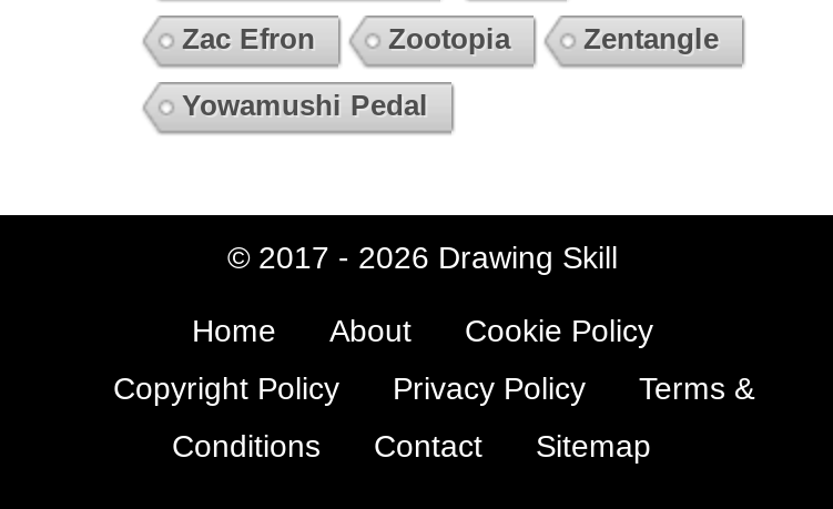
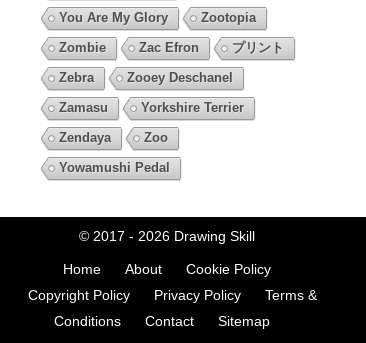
[182,22,315,55] Zac Efron -> [58,10,167,25] You Are My Glory
[583,22,719,55] Zentangle -> [58,40,283,145] Zombie | Zac Efron | プリント | Zebra | Zooey Deschanel | Zamasu | Yorkshire Terrier | Zendaya | Zoo

